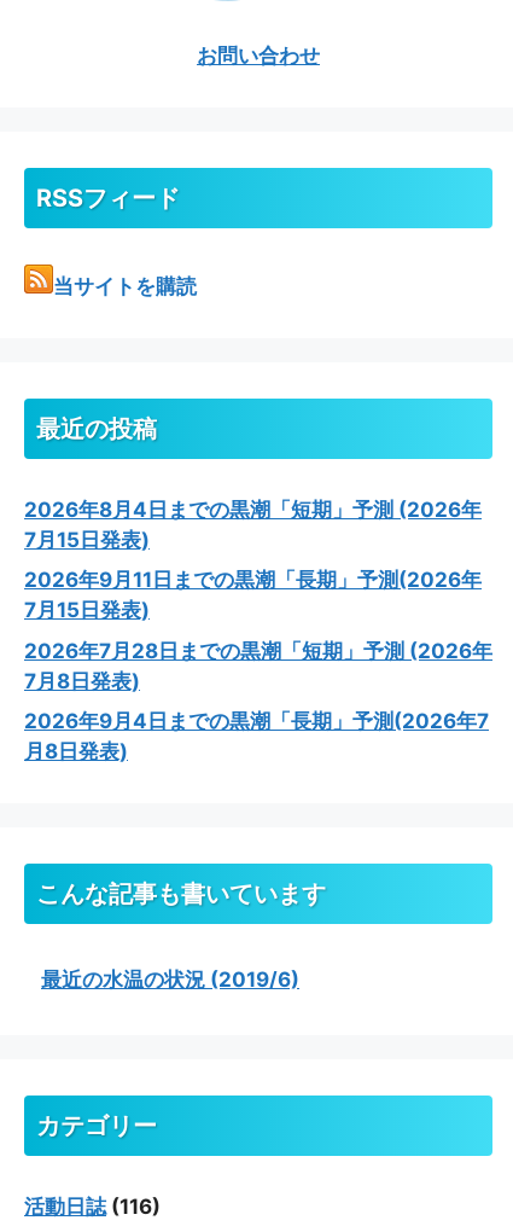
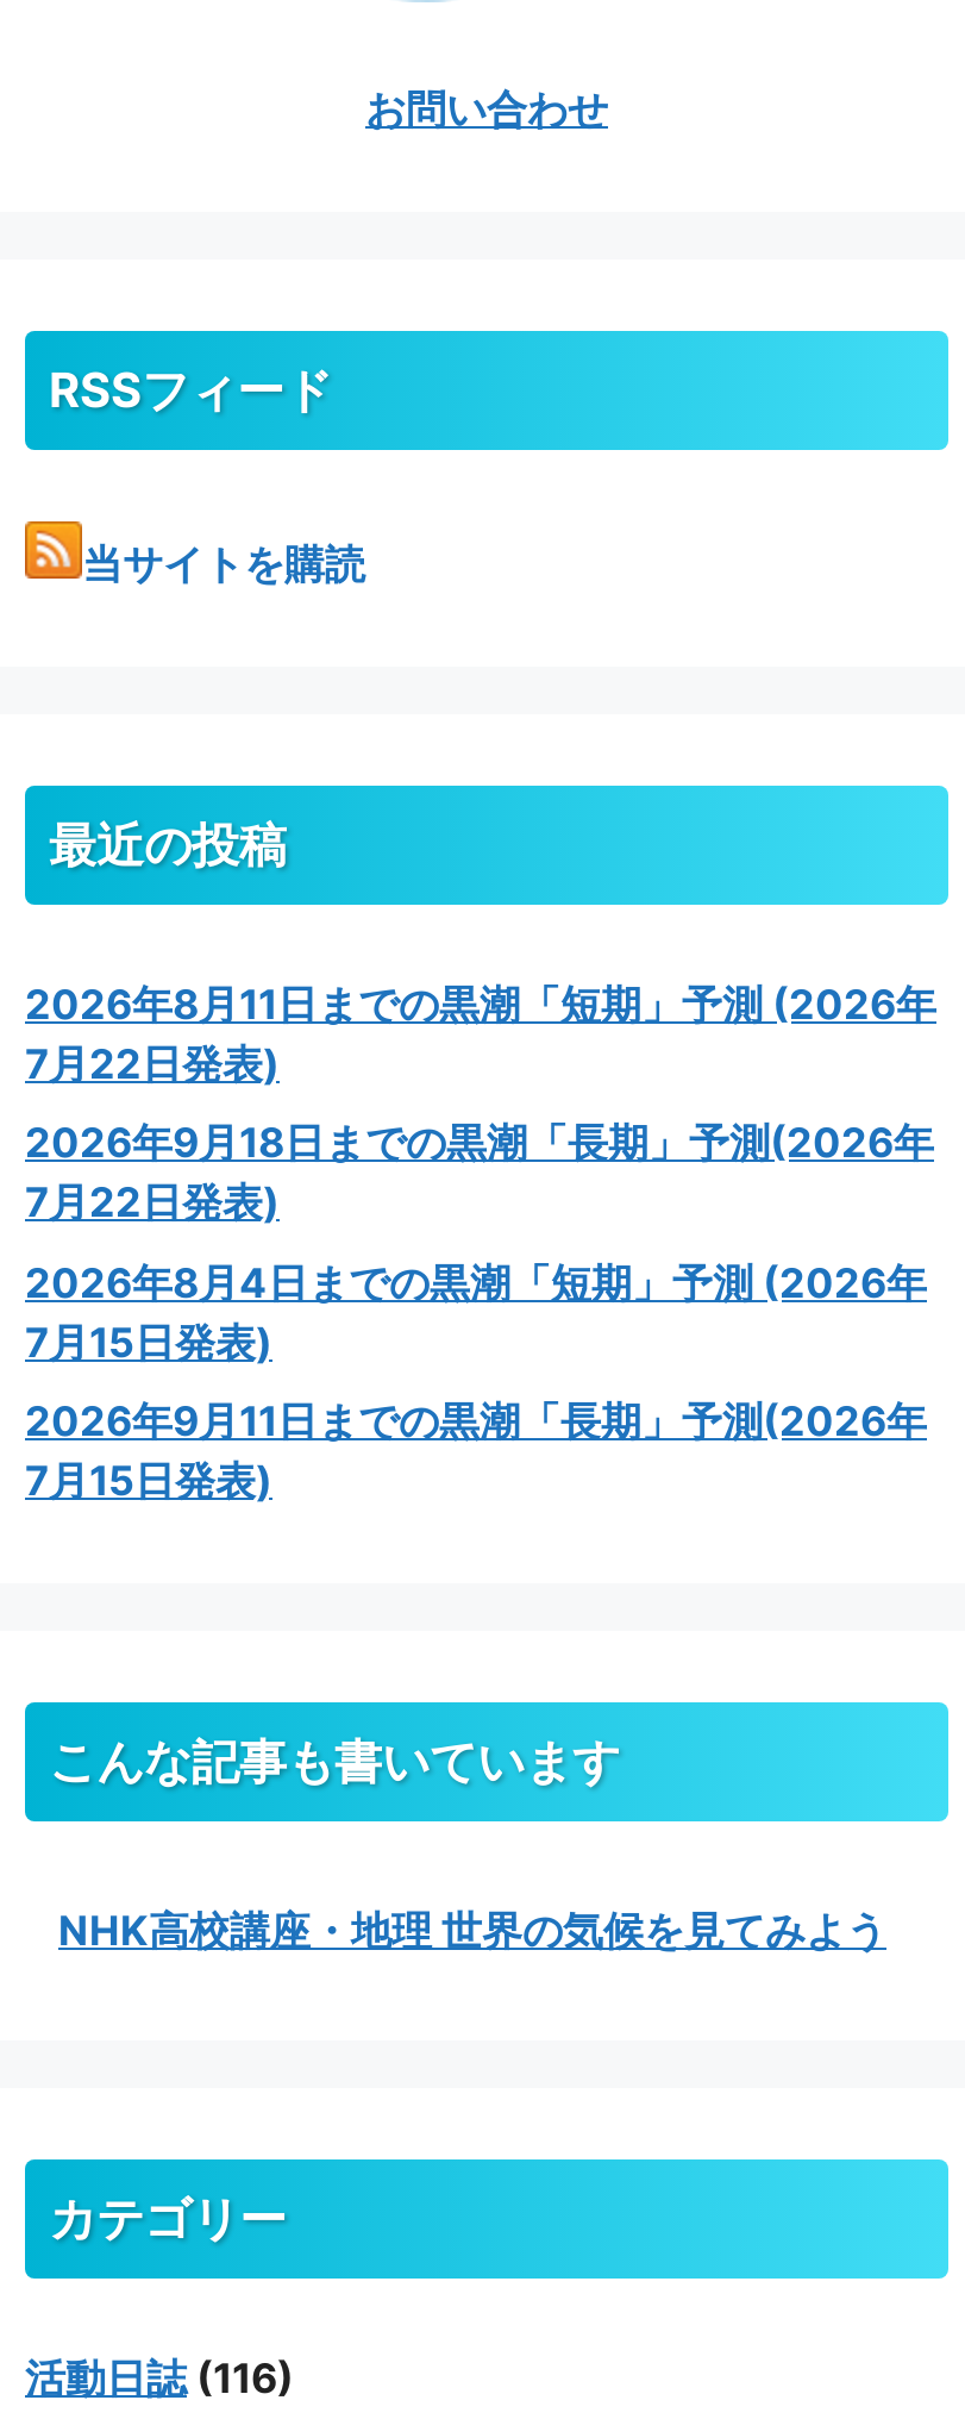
none -> [25,981,936,1227] 2026年8月11日までの黒潮「短期」予測 (2026年 | 7月22日発表) | 2026年9月18日までの黒潮「長期」予測(2026年 | 7月22日発表)
moved [24,498,482,623] -> [25,1259,927,1506]: 2026年8月4日までの黒潮「短期」予測 (2026年 | 7月15日発表) | 2026年9月11日までの黒潮「長期」予測(2026年 | 7月15日発表)
[24,639,492,764] 2026年7月28日までの黒潮「短期」予測 (2026年 | 7月8日発表) | 2026年9月4日までの黒潮「長期」予測(2026年7 | 月8日発表) -> none
[41,968,299,992] 最近の水温の状況 (2019/6) -> [58,1908,886,1956] NHK高校講座・地理 世界の気候を見てみよう

